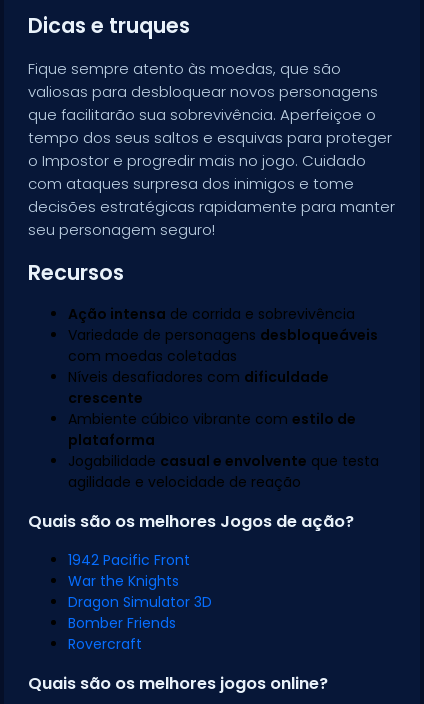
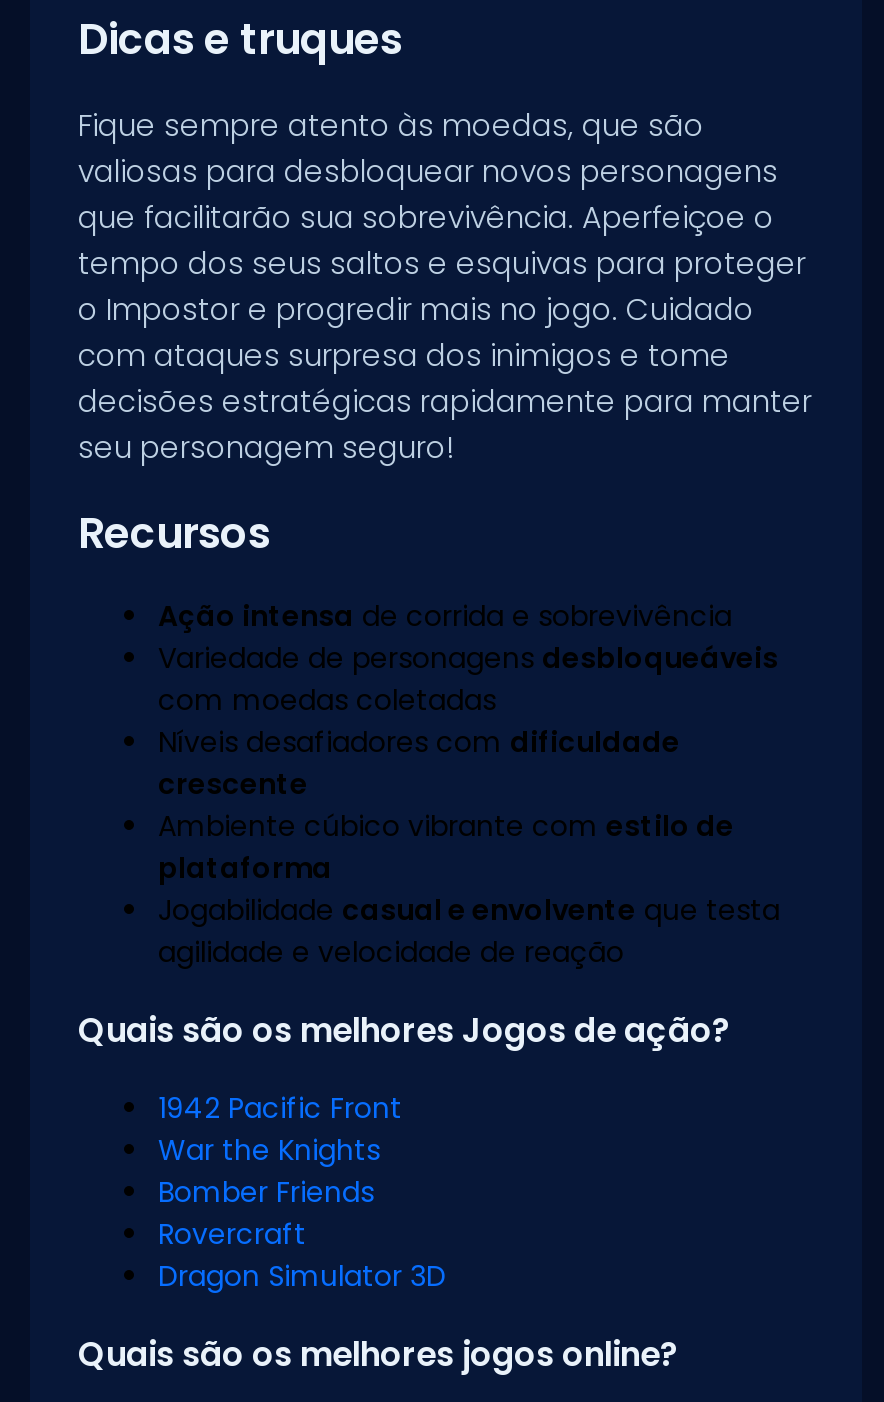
moved [68,592,212,612] -> [158,1256,446,1296]: Dragon Simulator 3D
moved [68,613,176,654] -> [158,1172,374,1254]: Bomber Friends | Rovercraft

